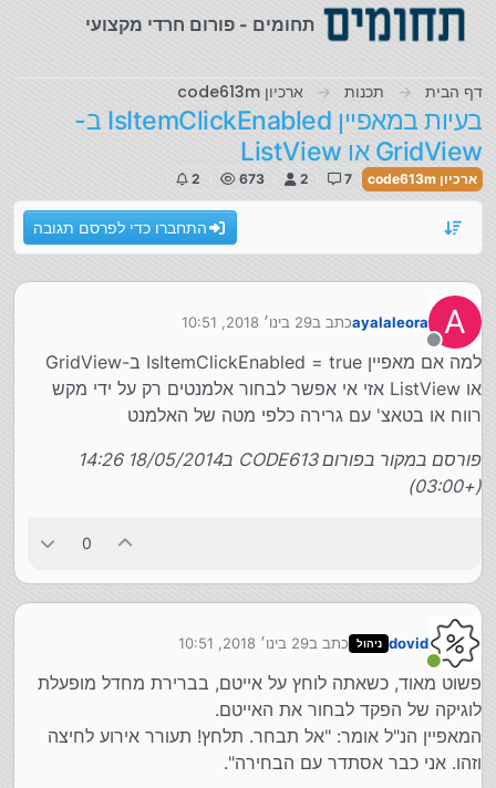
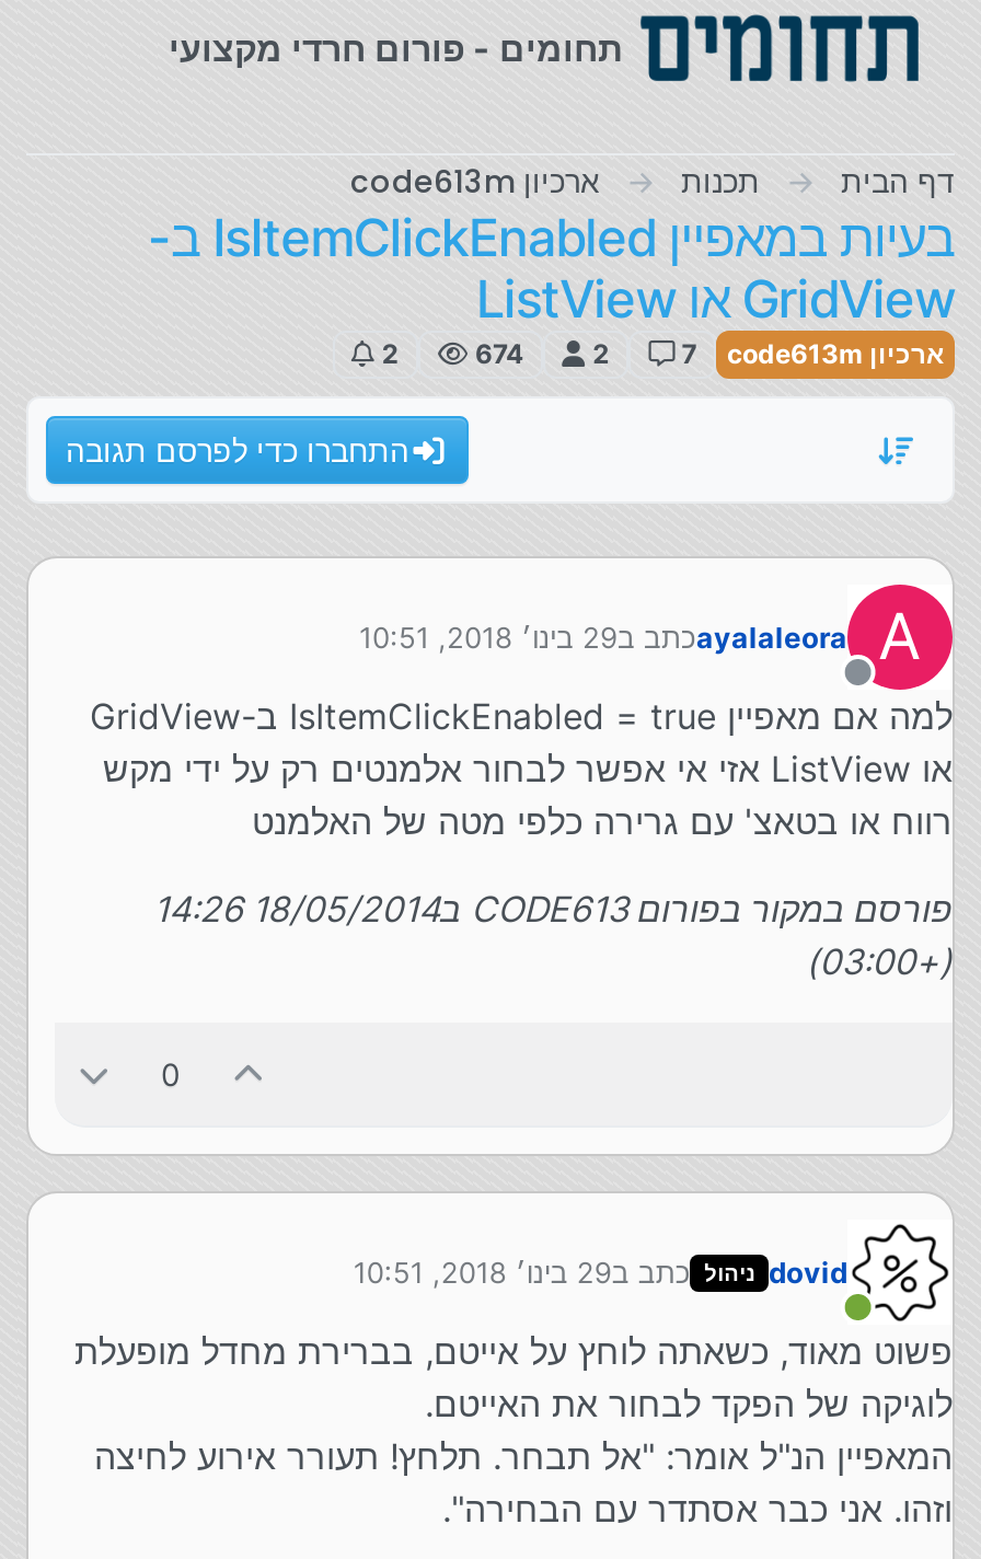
[239,171,265,187] 673 -> [475,338,523,370] 674

